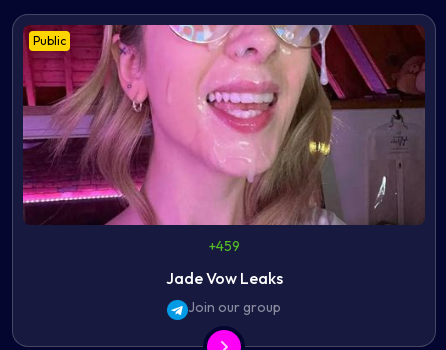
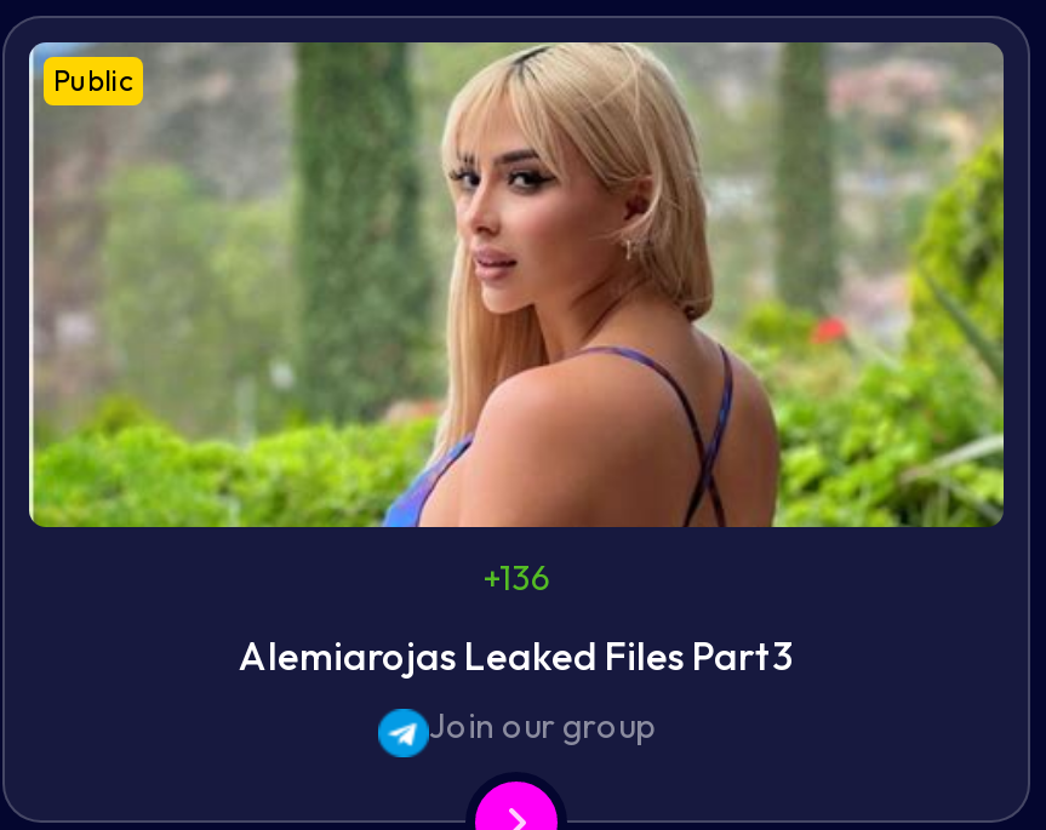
[22,24,425,255] [image] | +459 -> [27,40,1006,600] [image] | +136
[165,268,282,288] Jade Vow Leaks -> [239,631,794,680] Alemiarojas Leaked Files Part3

